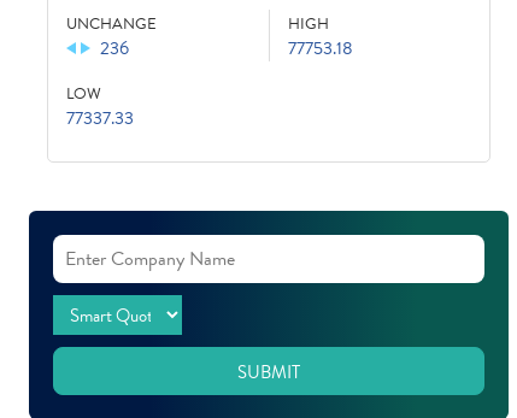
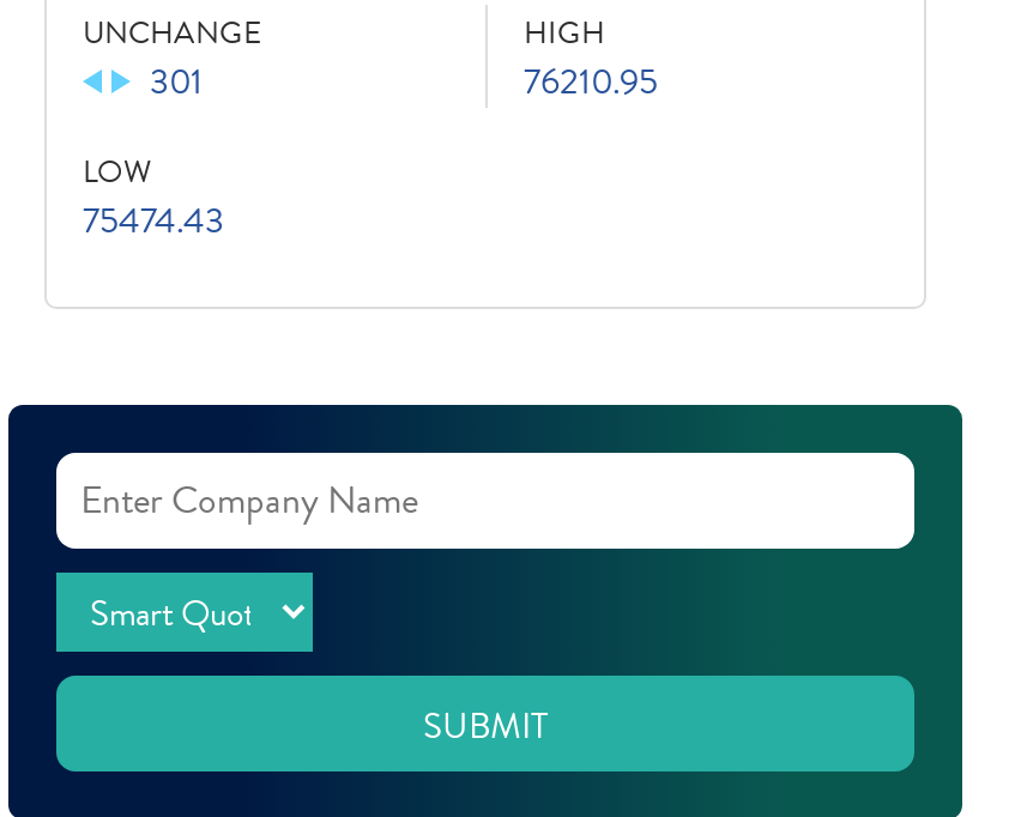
[96,35,129,62] 236 -> [143,56,203,109] 301
[288,35,353,62] 77753.18 -> [524,56,658,109] 76210.95
[66,105,134,132] 77337.33 -> [83,195,224,248] 75474.43

